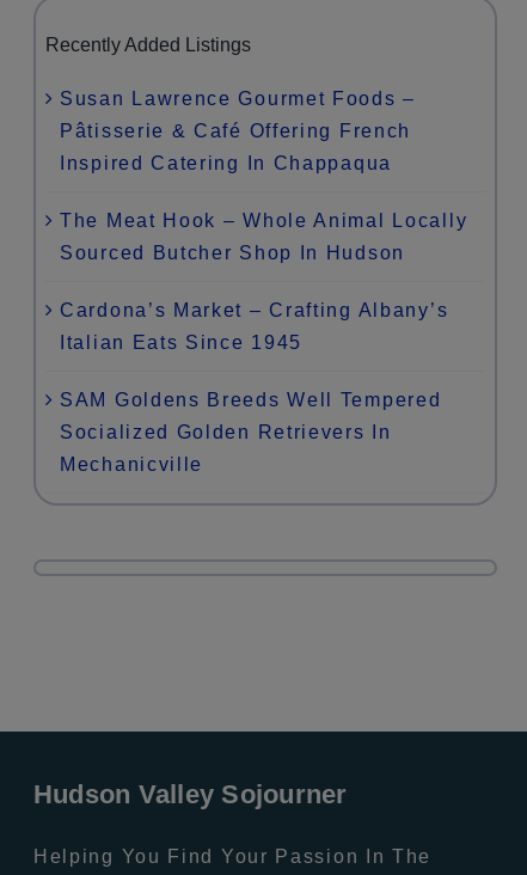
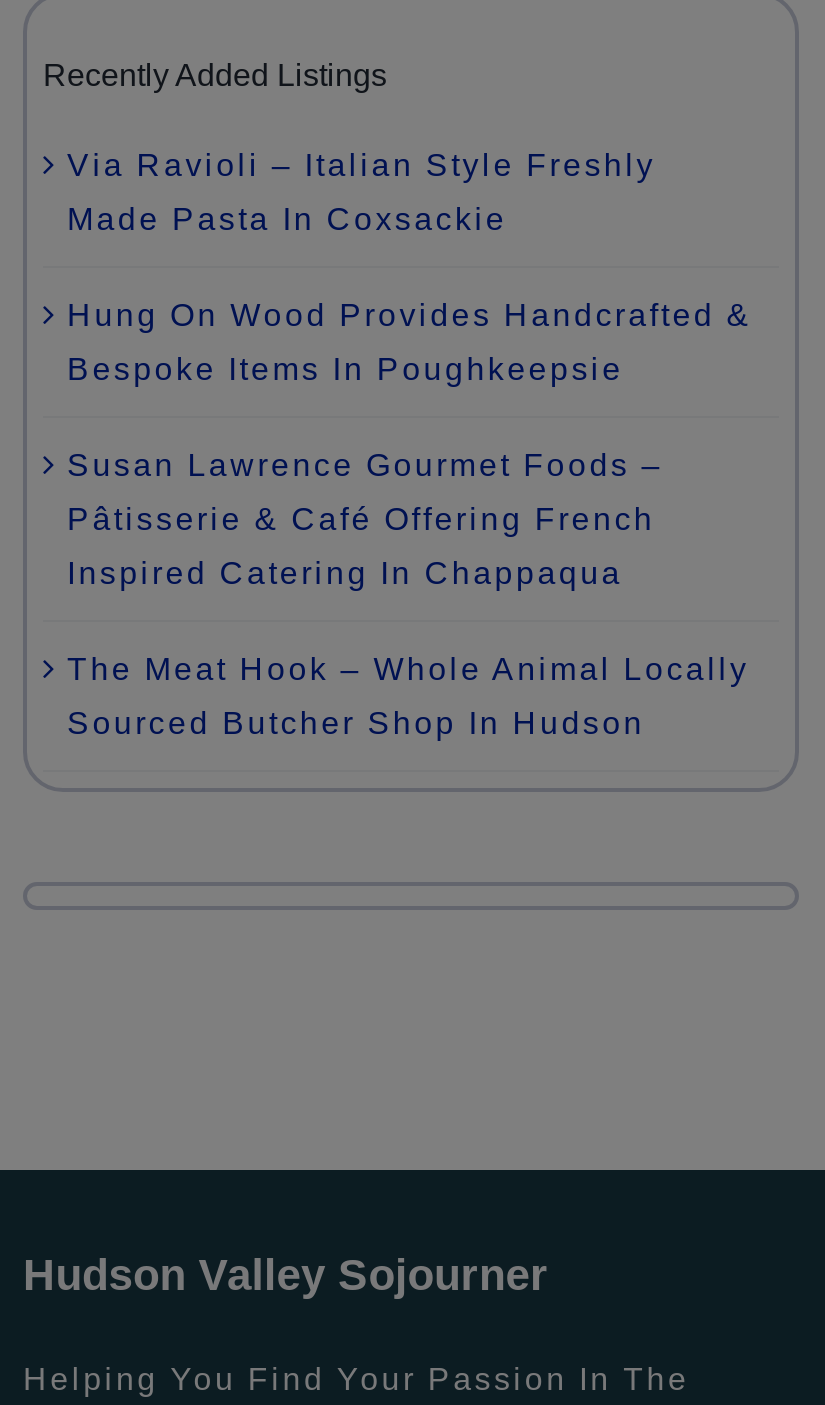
none -> [67,149,752,387] Via Ravioli – Italian Style Freshly | Made Pasta In Coxsackie | Hung On Wood Provides Handcrafted & | Bespoke Items In Poughkeepsie
moved [60,89,467,263] -> [67,449,749,741]: Susan Lawrence Gourmet Foods – | Pâtisserie & Café Offering French | Inspired Catering In Chappaqua | The Meat Hook – Whole Animal Locally | Sourced Butcher Shop In Hudson
[60,301,448,475] Cardona’s Market – Crafting Albany’s | Italian Eats Since 1945 | SAM Goldens Breeds Well Tempered | Socialized Golden Retrievers In | Mechanicville -> none

